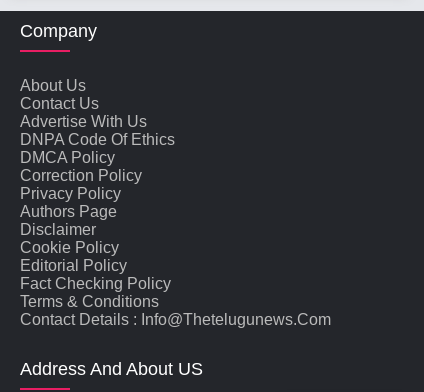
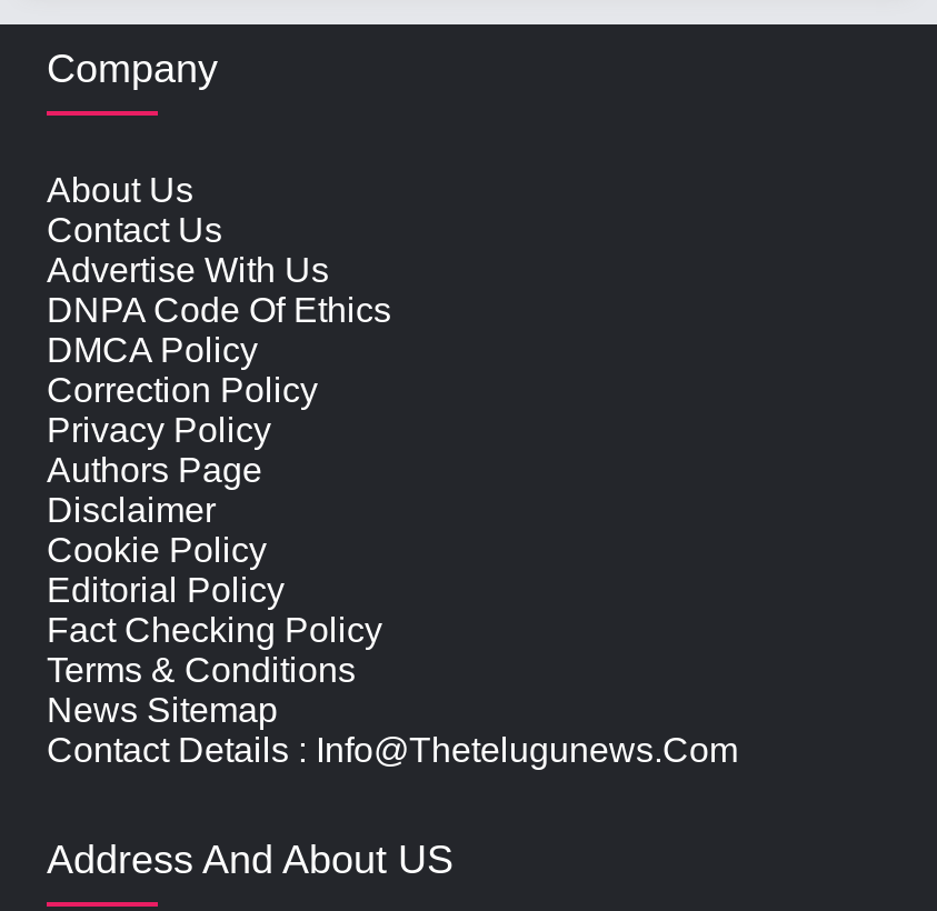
none -> [47,691,278,729] News Sitemap

